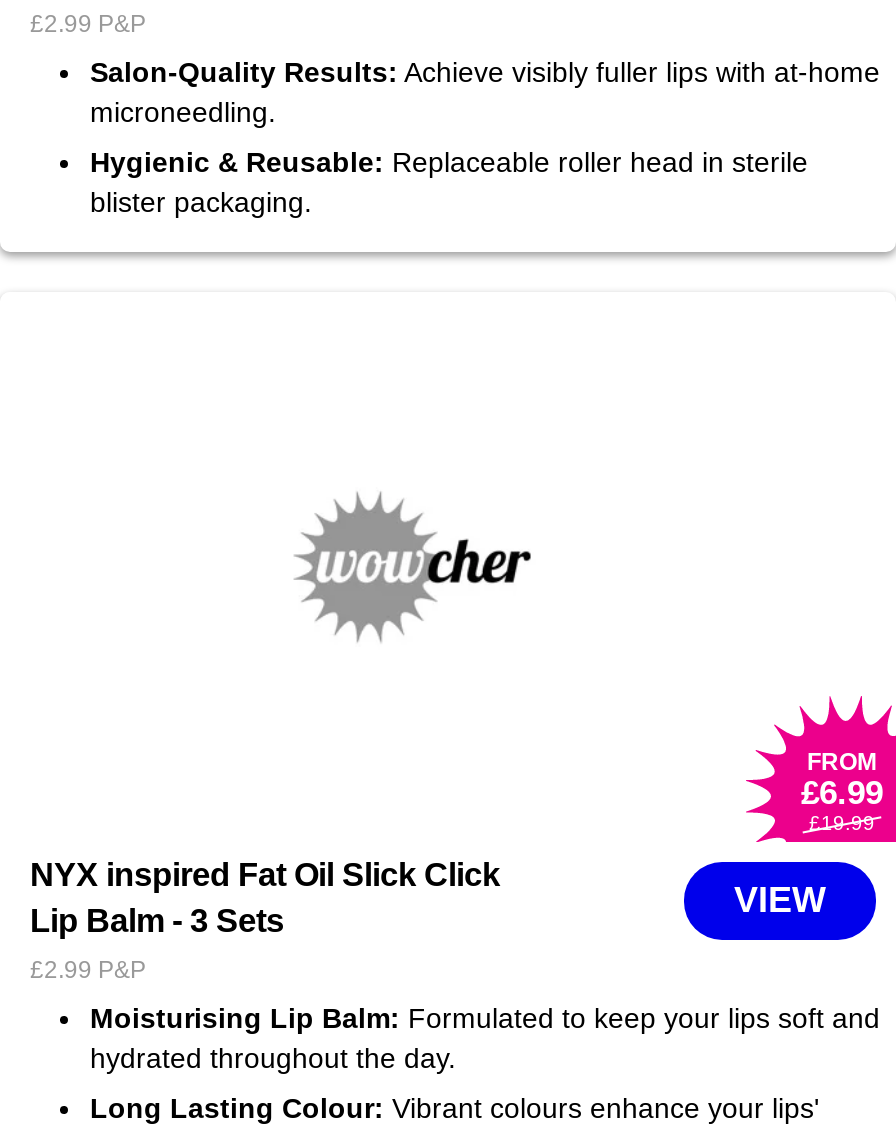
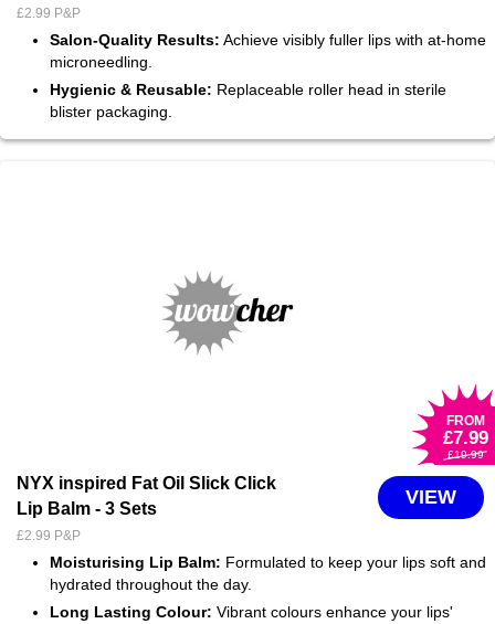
[801,774,883,812] £6.99 -> [443,427,488,448] £7.99

